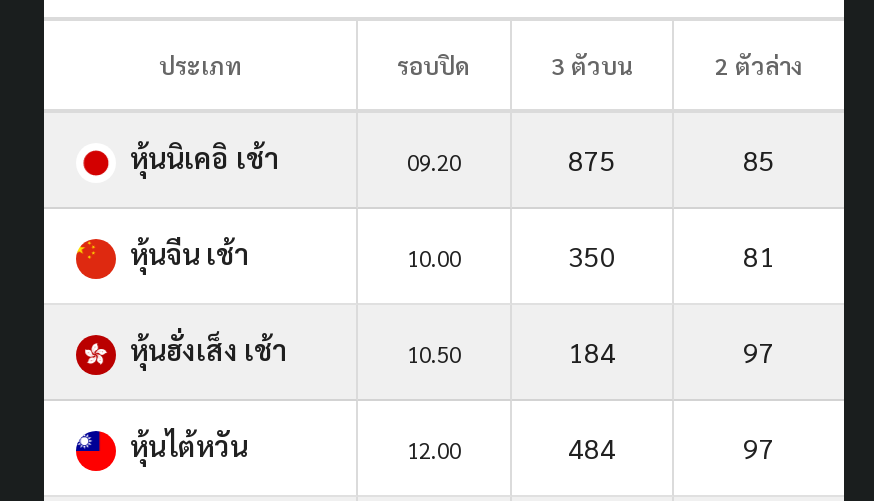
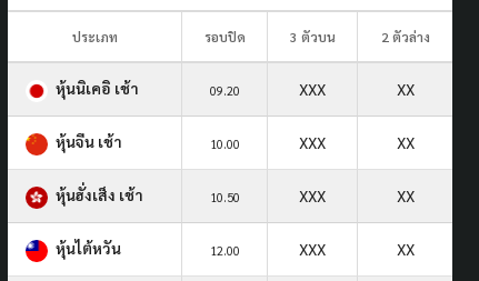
[568,141,775,177] 875 | 85 -> [299,79,414,99] XXX | XX
[568,237,775,273] 350 | 81 -> [299,132,414,152] XXX | XX
[568,333,775,369] 184 | 97 -> [299,185,414,205] XXX | XX
[568,429,775,465] 484 | 97 -> [299,239,414,259] XXX | XX

